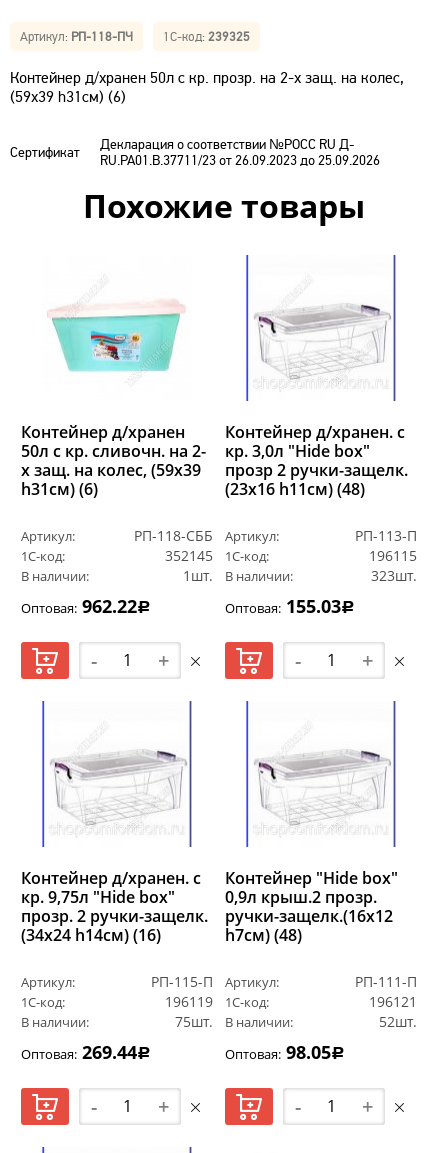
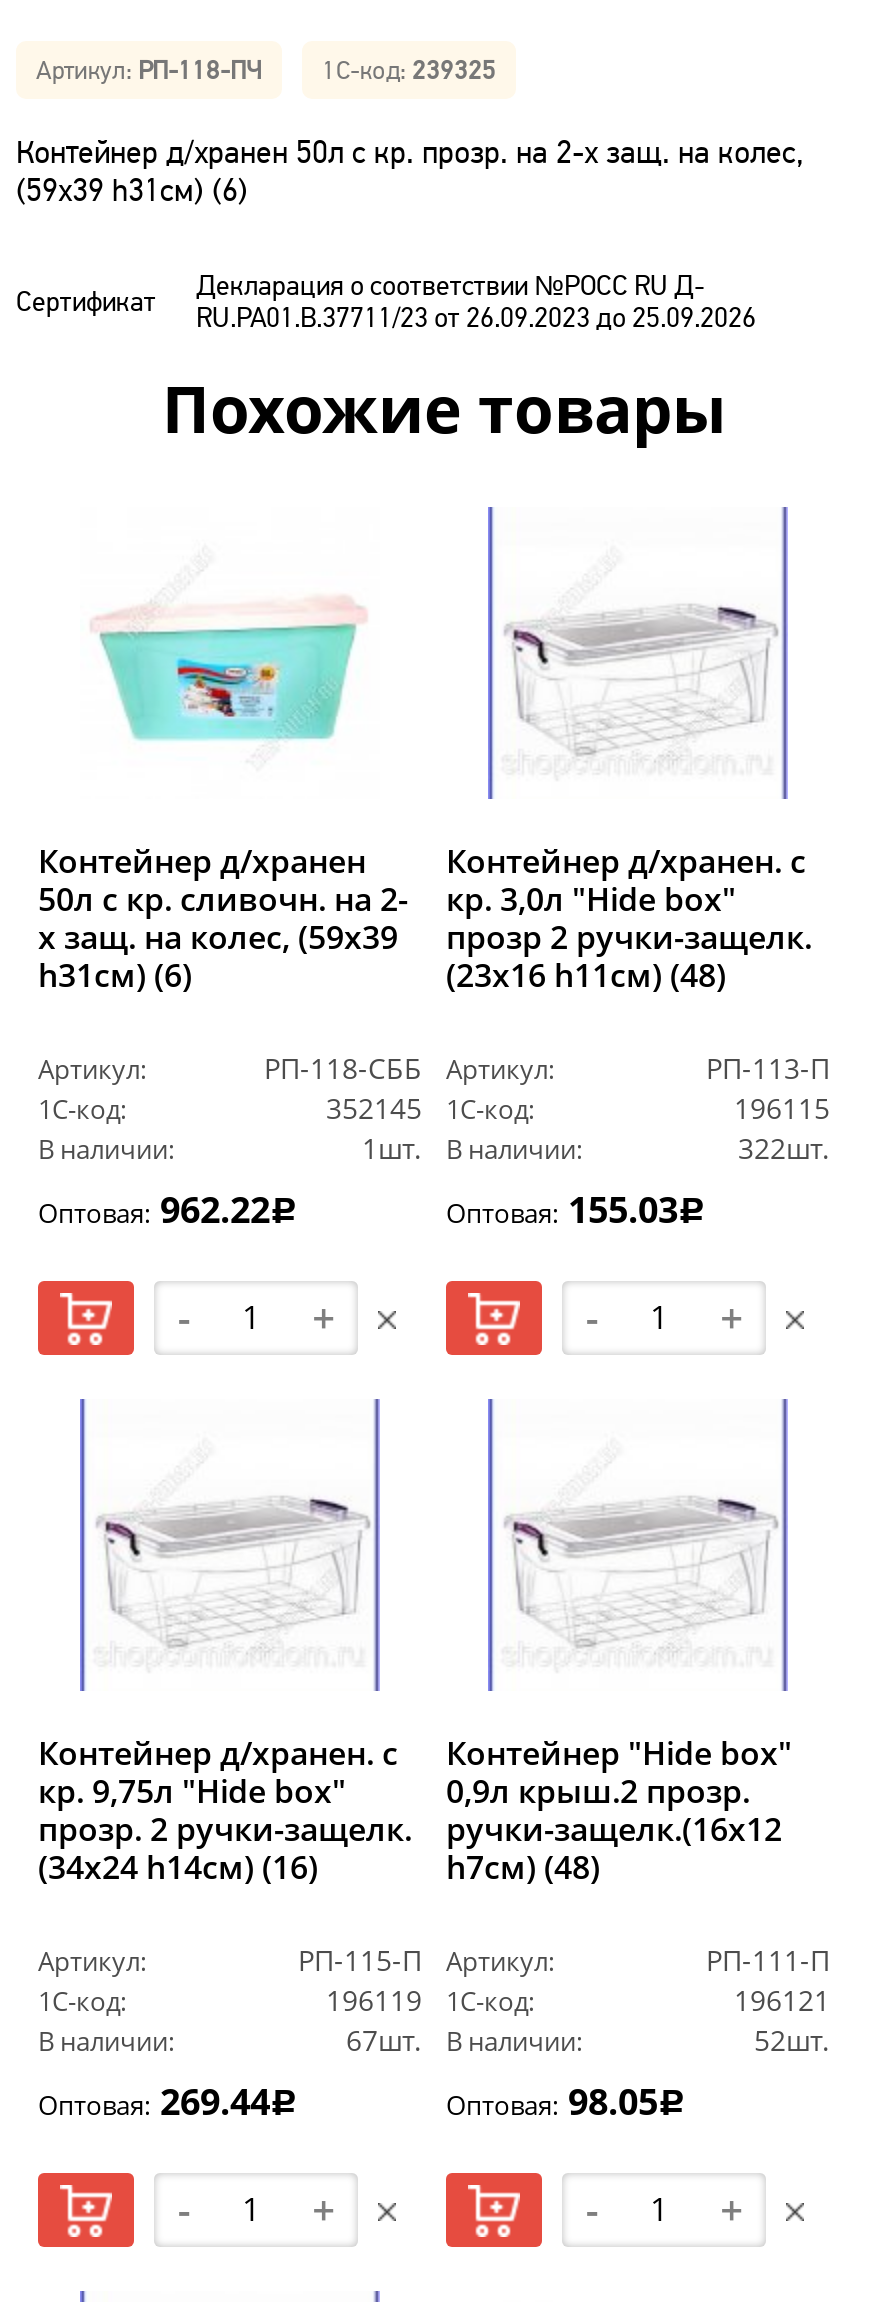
[371,566,417,585] 323шт. -> [738,1129,830,1167] 322шт.
[175,1012,293,1031] 75шт. В наличии: -> [346,2021,582,2059] 67шт. В наличии:

